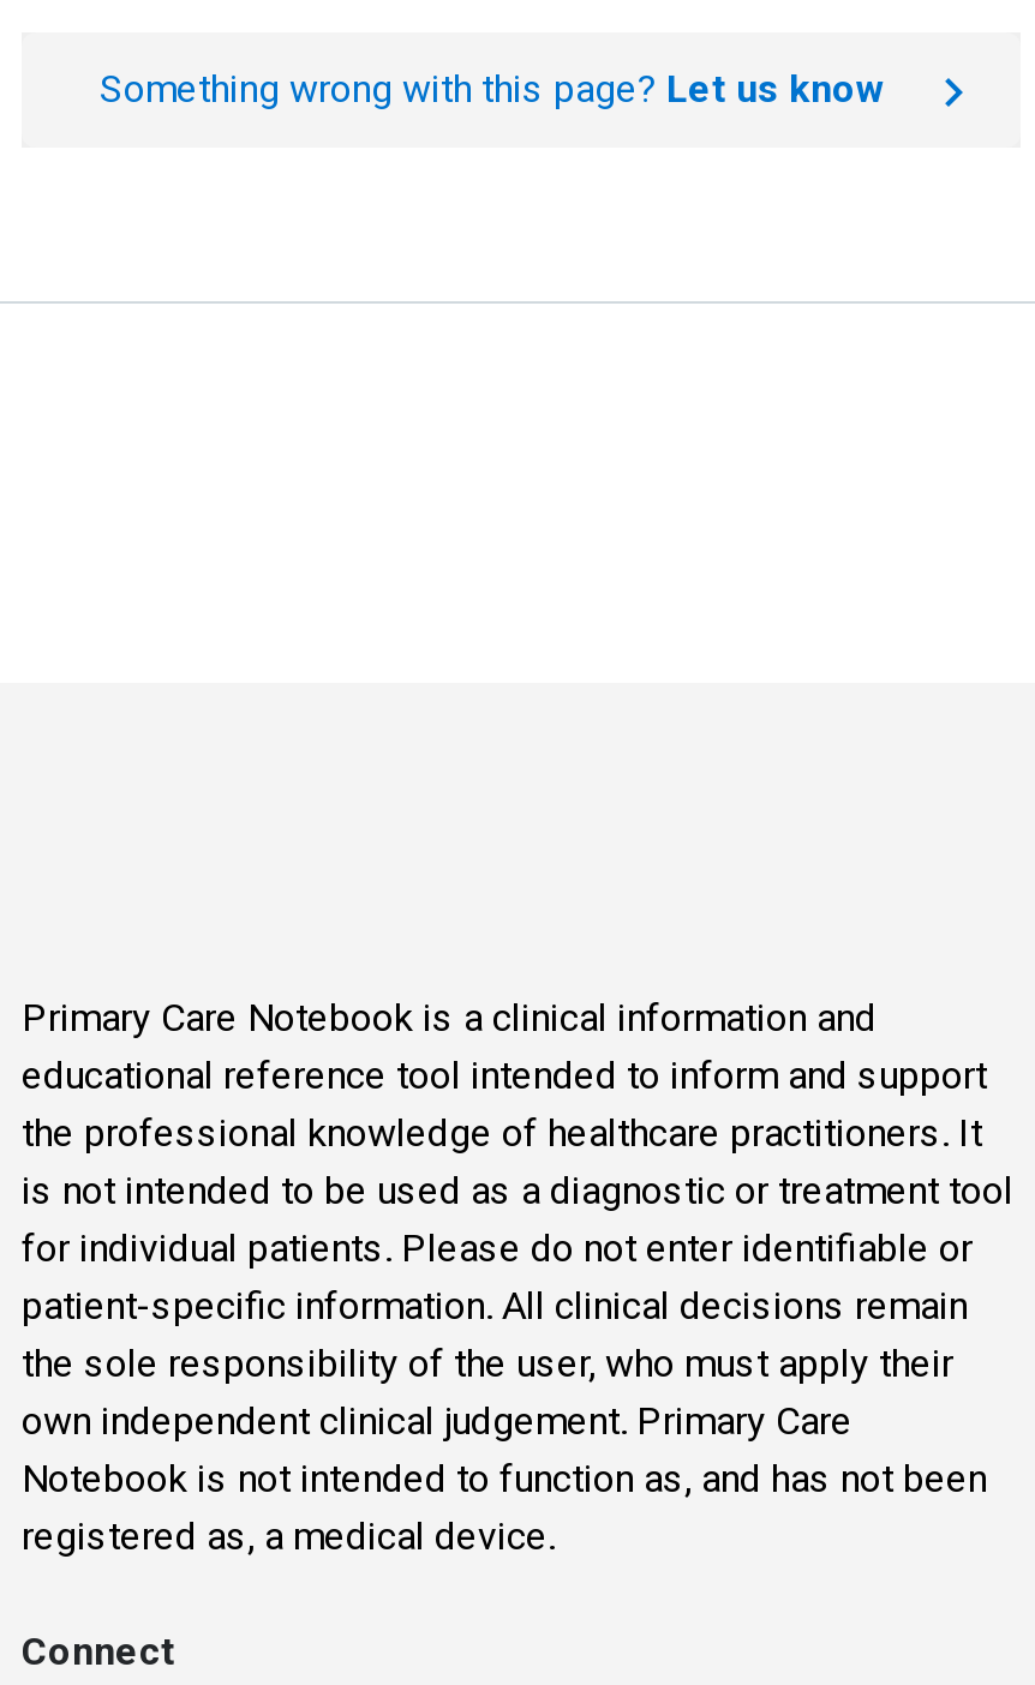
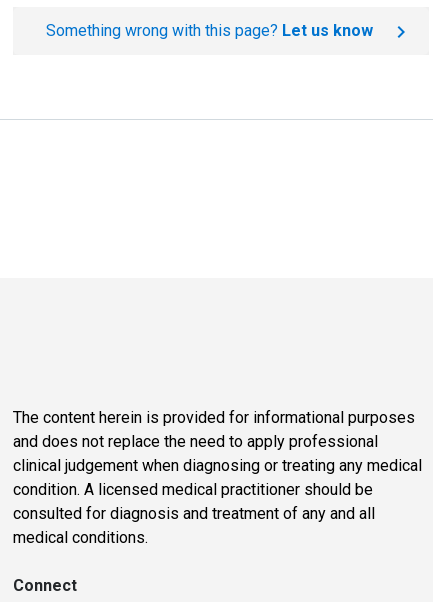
[22,995,1013,1559] Primary Care Notebook is a clinical information and | educational reference tool intended to inform and support | the professional knowledge of healthcare practitioners. It | is not intended to be used as a diagnostic or treatment tool | for individual patients. Please do not enter identifiable or | patient-specific information. All clinical decisions remain | the sole responsibility of the user, who must apply their | own independent clinical judgement. Primary Care | Notebook is not intended to function as, and has not been | registered as, a medical device. -> [13,408,422,547] The content herein is provided for informational purposes | and does not replace the need to apply professional | clinical judgement when diagnosing or treating any medical | condition. A licensed medical practitioner should be | consulted for diagnosis and treatment of any and all | medical conditions.

